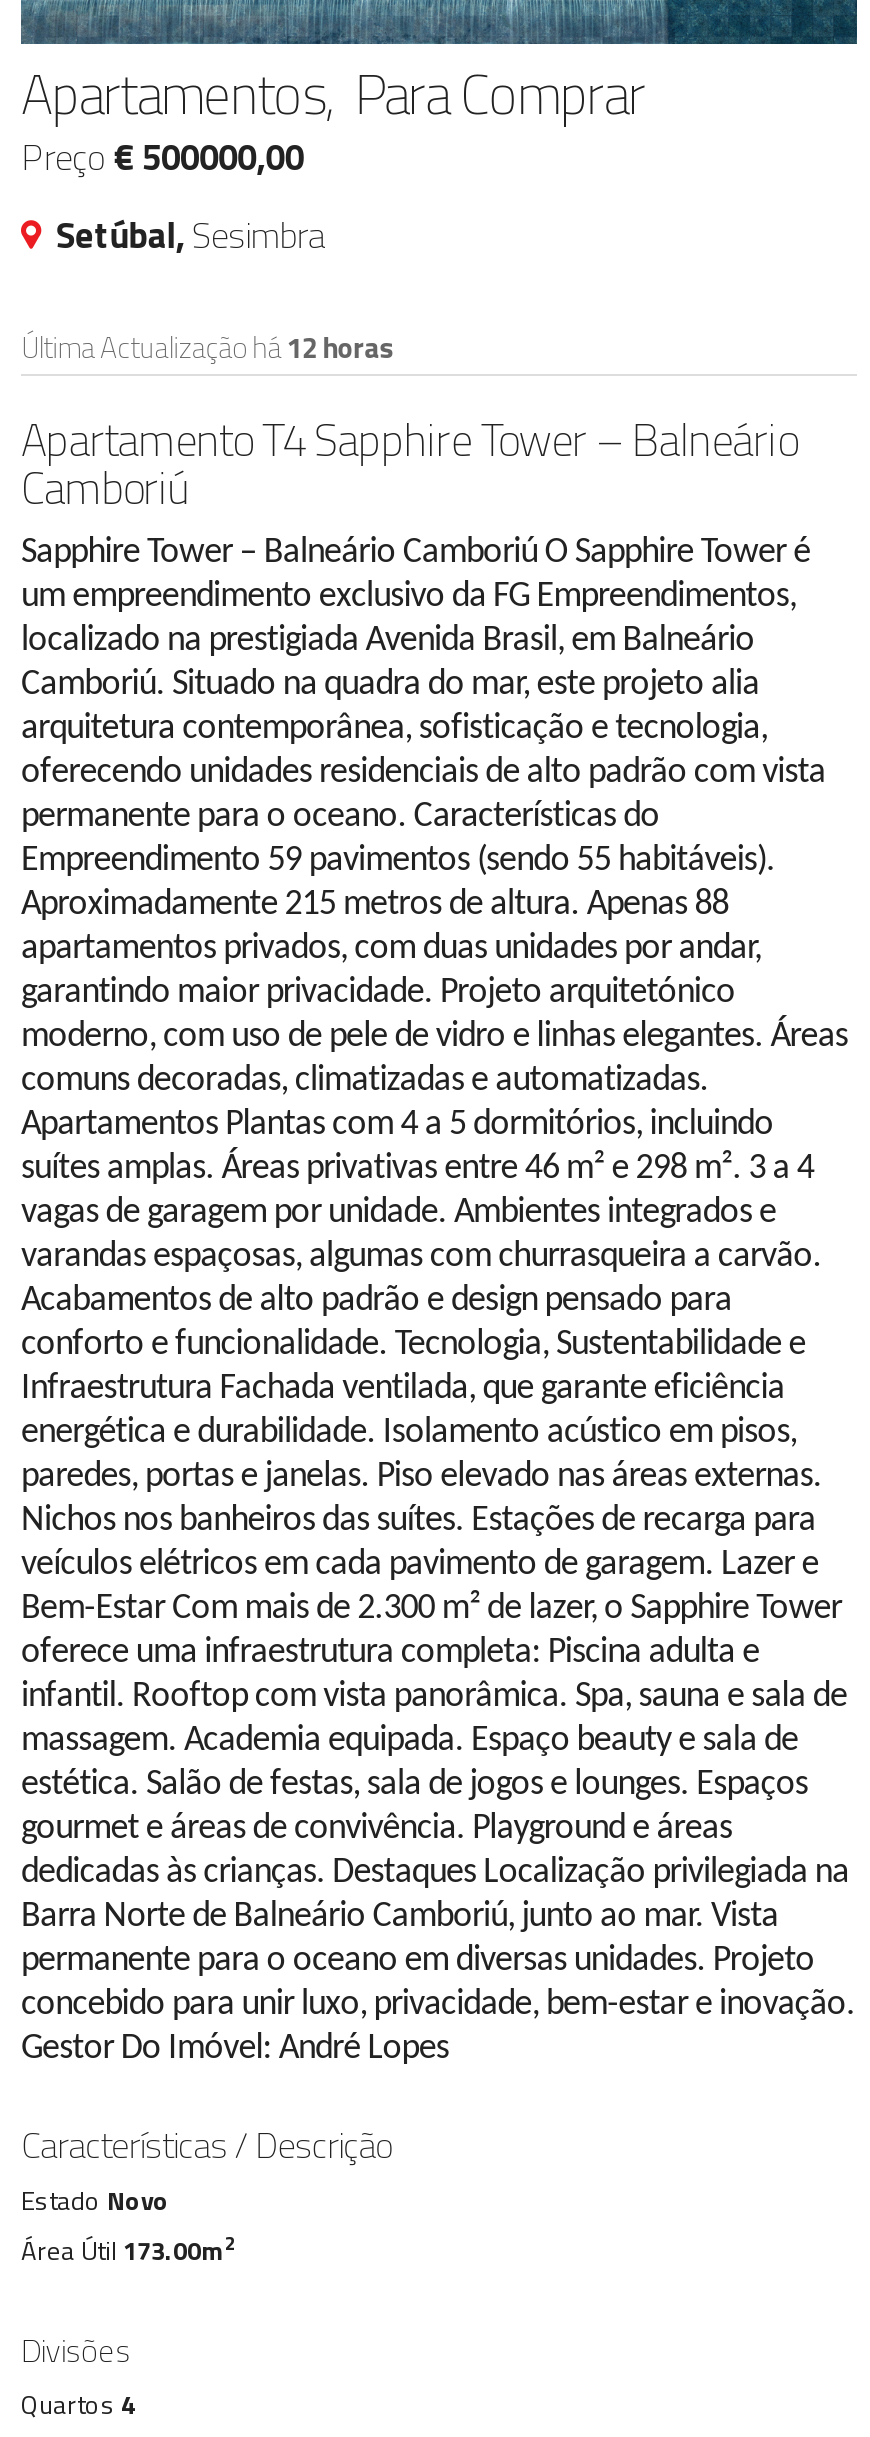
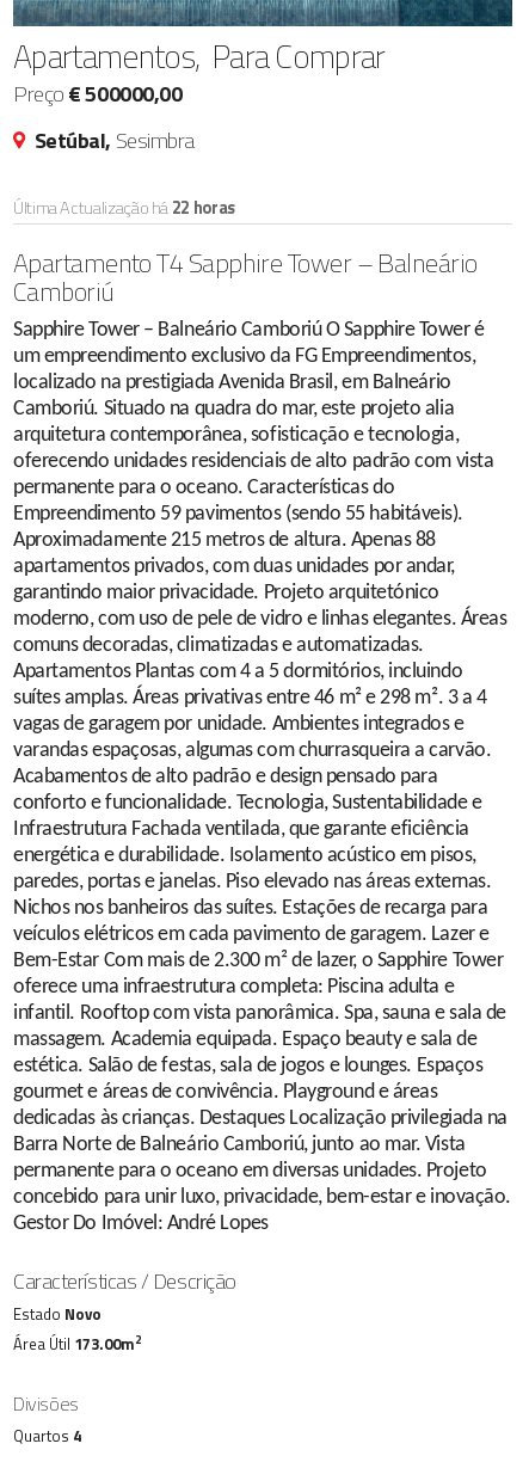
[21,326,393,370] Última Actualização há12 horas -> [13,195,235,221] Última Actualização há22 horas

